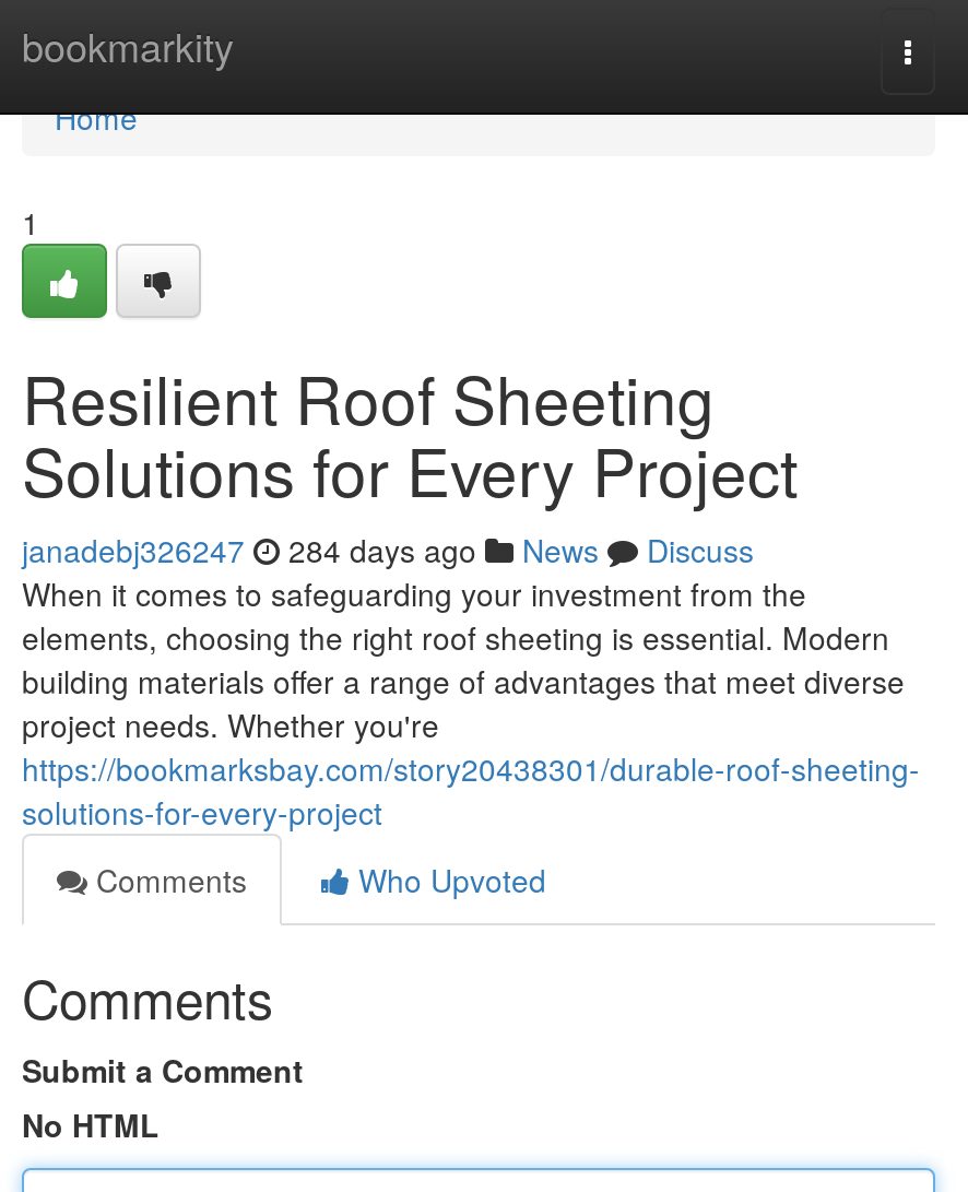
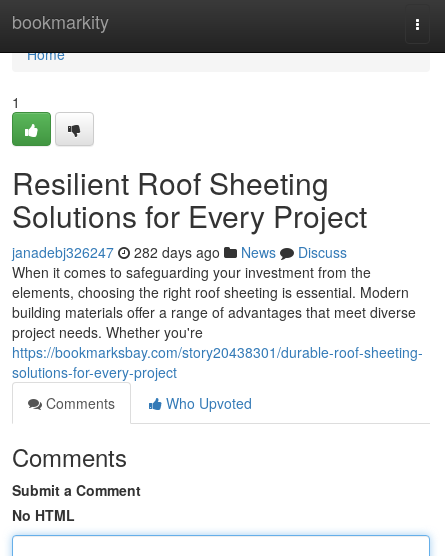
[22,528,754,571] janadebj326247 284 days ago News Discuss -> [12,242,347,262] janadebj326247 282 days ago News Discuss

